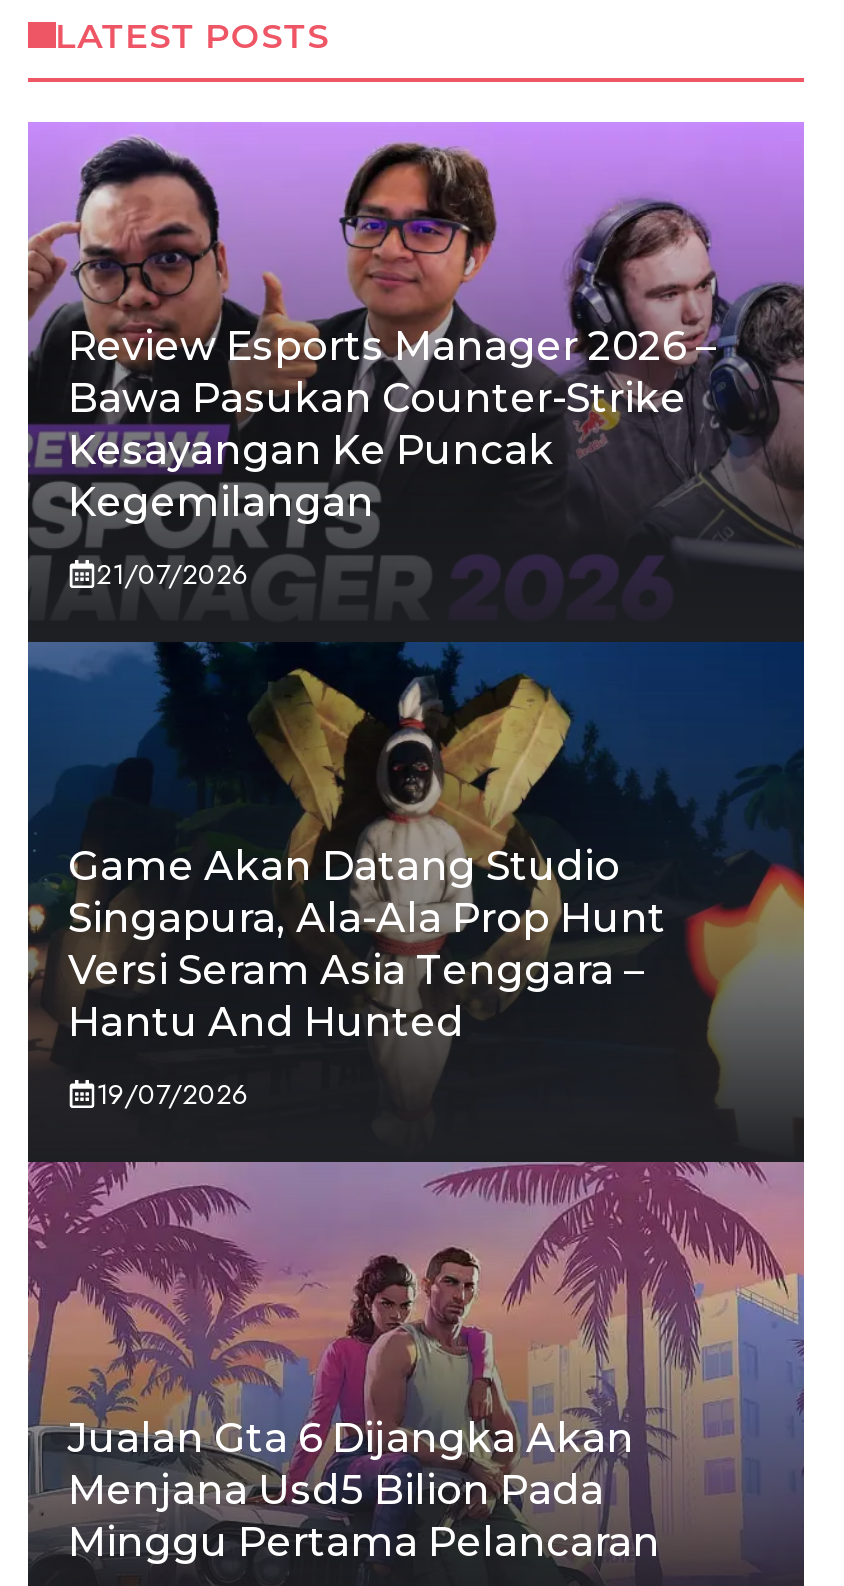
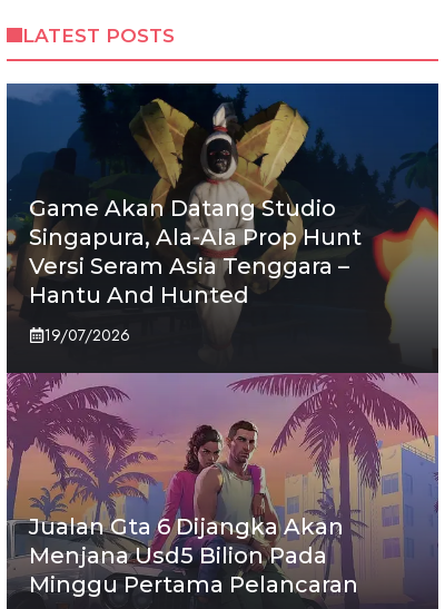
[26,122,806,593] [image] | Review Esports Manager 2026 – | Bawa Pasukan Counter-Strike | Kesayangan Ke Puncak | Kegemilangan | 21/07/2026 -> none

